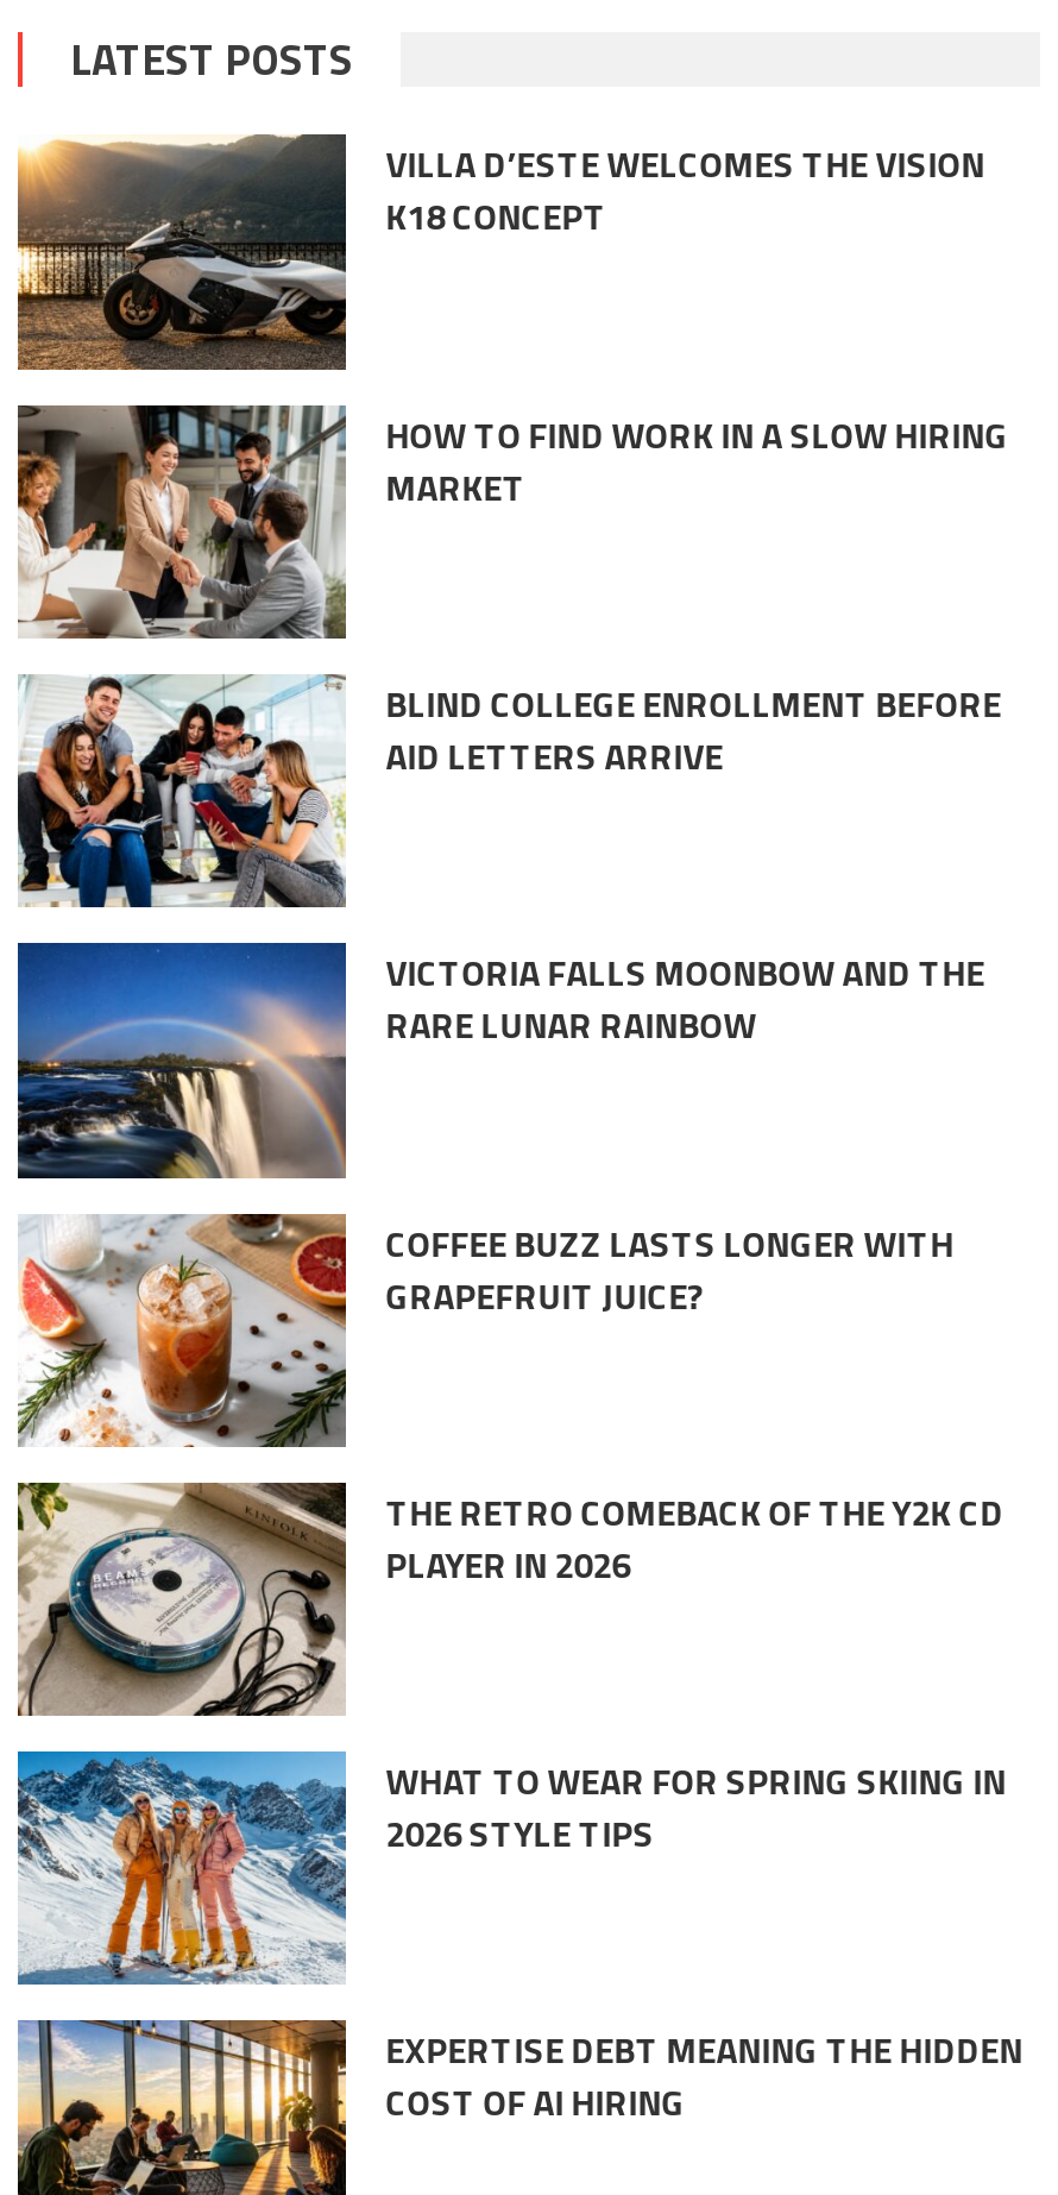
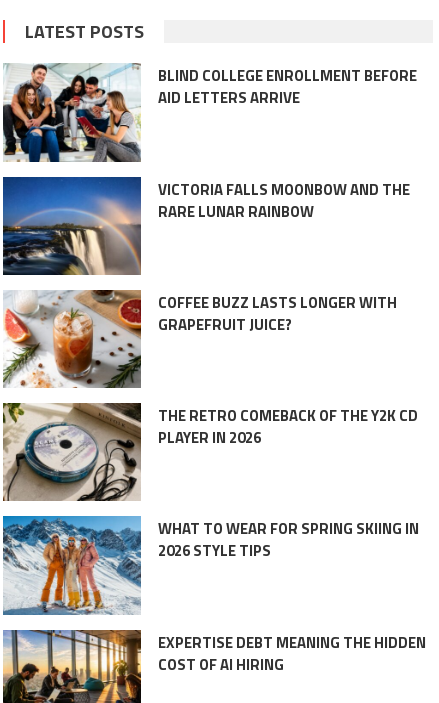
[15,132,985,372] [image] | VILLA D’ESTE WELCOMES THE VISION | K18 CONCEPT -> none
[15,403,1009,641] [image] | HOW TO FIND WORK IN A SLOW HIRING | MARKET -> none

